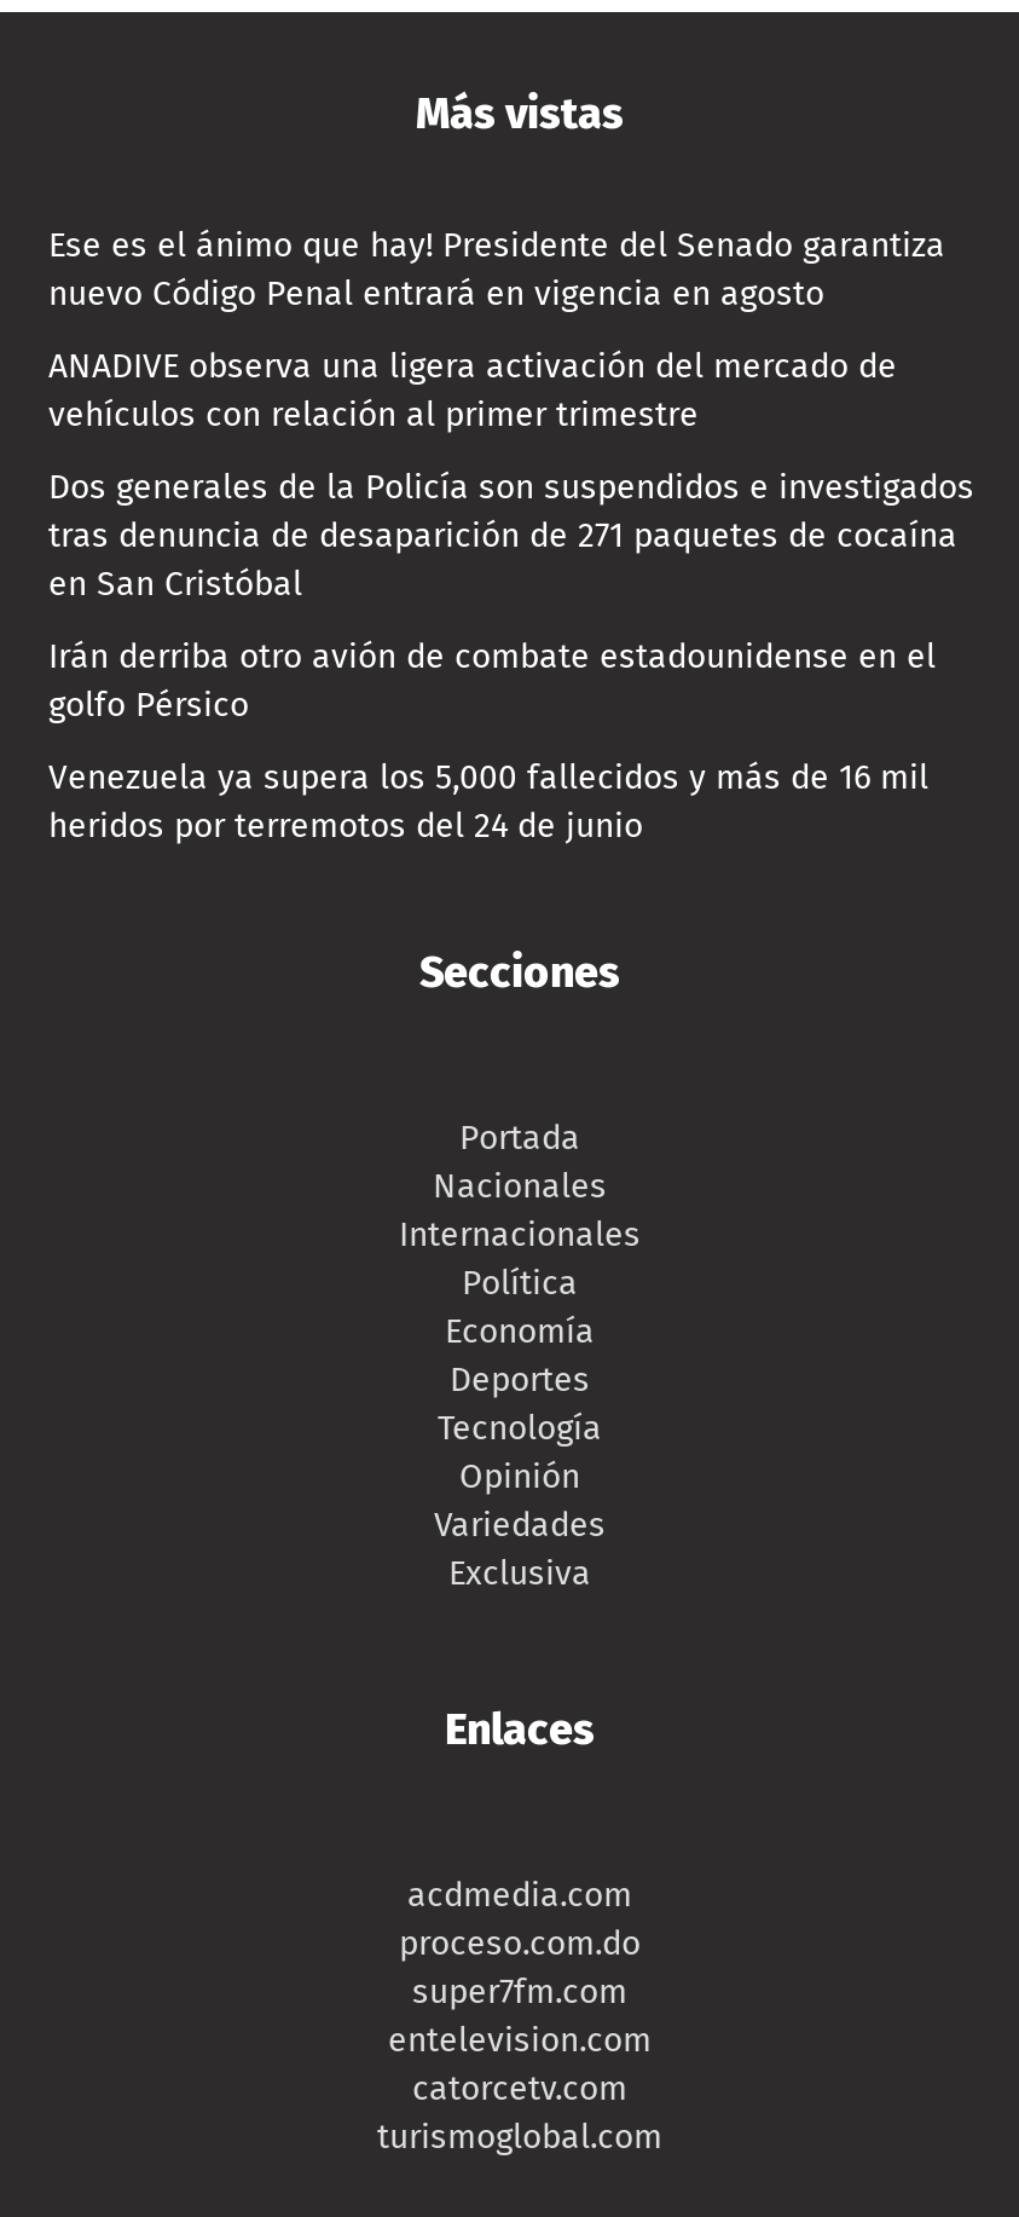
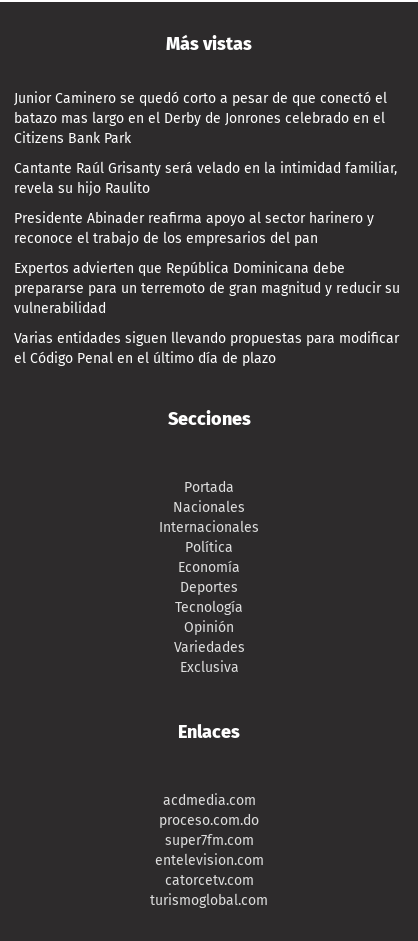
[48,226,945,315] Ese es el ánimo que hay! Presidente del Senado garantiza | nuevo Código Penal entrará en vigencia en agosto -> [14,90,387,147] Junior Caminero se quedó corto a pesar de que conectó el | batazo mas largo en el Derby de Jonrones celebrado en el | Citizens Bank Park
[48,347,897,436] ANADIVE observa una ligera activación del mercado de | vehículos con relación al primer trimestre -> [14,160,397,197] Cantante Raúl Grisanty será velado en la intimidad familiar, | revela su hijo Raulito
[48,468,974,606] Dos generales de la Policía son suspendidos e investigados | tras denuncia de desaparición de 271 paquetes de cocaína | en San Cristóbal -> [14,210,374,247] Presidente Abinader reafirma apoyo al sector harinero y | reconoce el trabajo de los empresarios del pan
[48,637,936,727] Irán derriba otro avión de combate estadounidense en el | golfo Pérsico -> [14,260,400,317] Expertos advierten que República Dominicana debe | prepararse para un terremoto de gran magnitud y reducir su | vulnerabilidad
[48,758,928,848] Venezuela ya supera los 5,000 fallecidos y más de 16 mil | heridos por terremotos del 24 de junio -> [14,330,399,367] Varias entidades siguen llevando propuestas para modificar | el Código Penal en el último día de plazo

